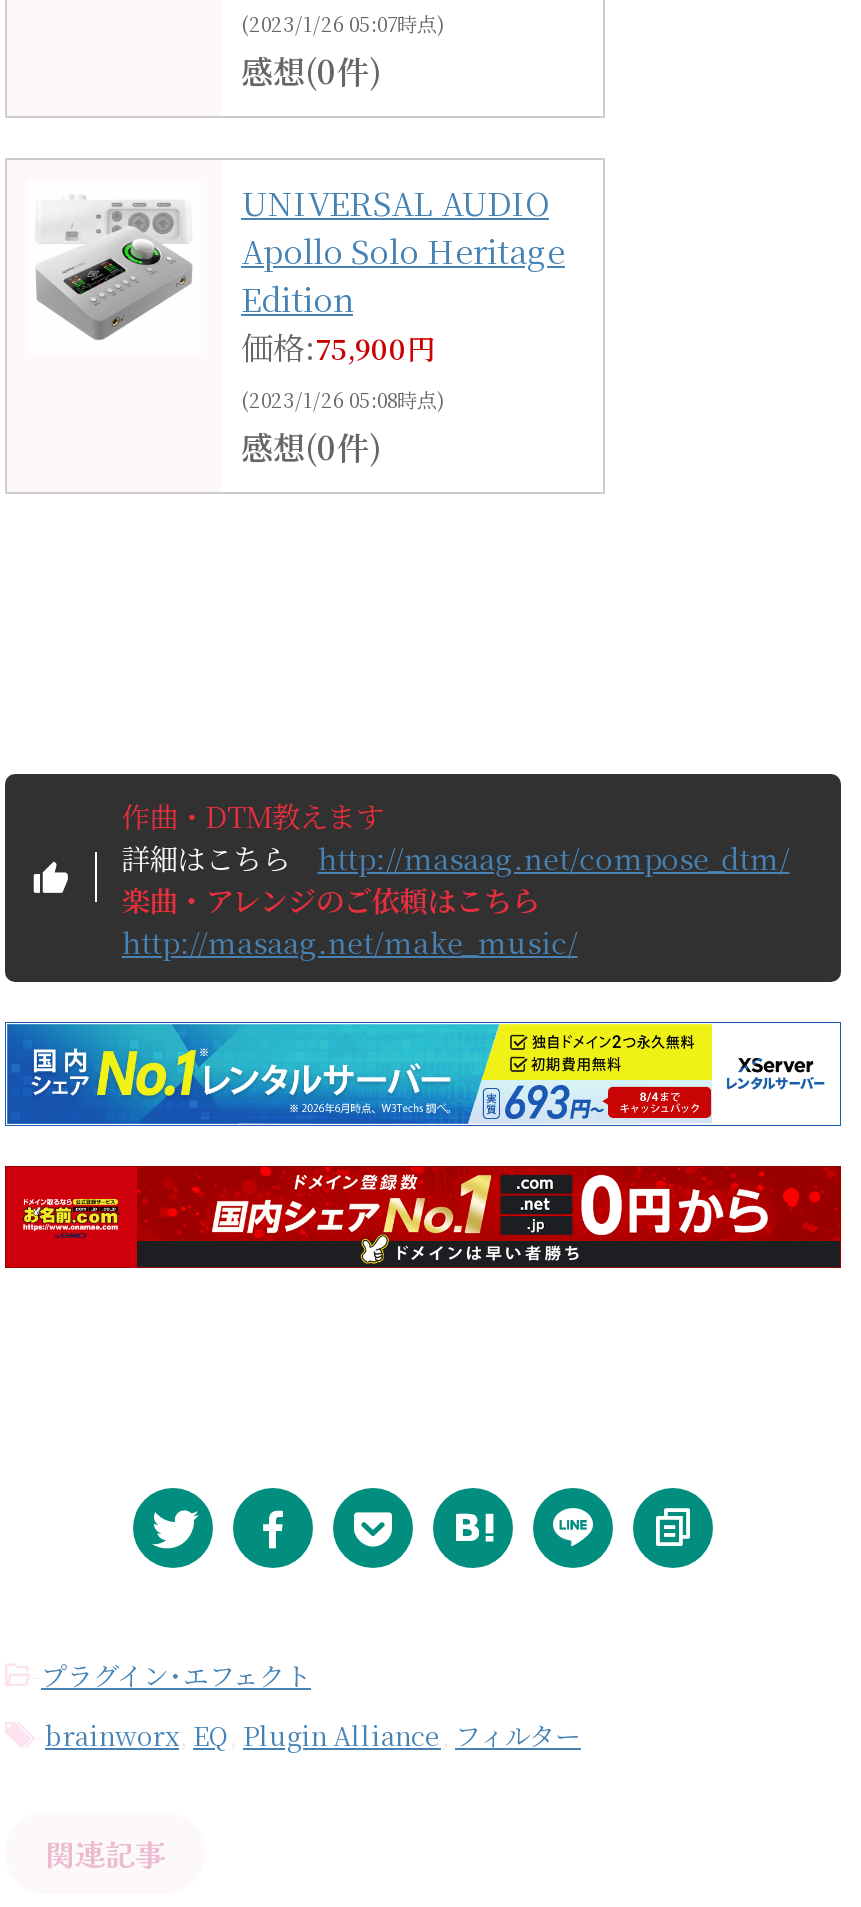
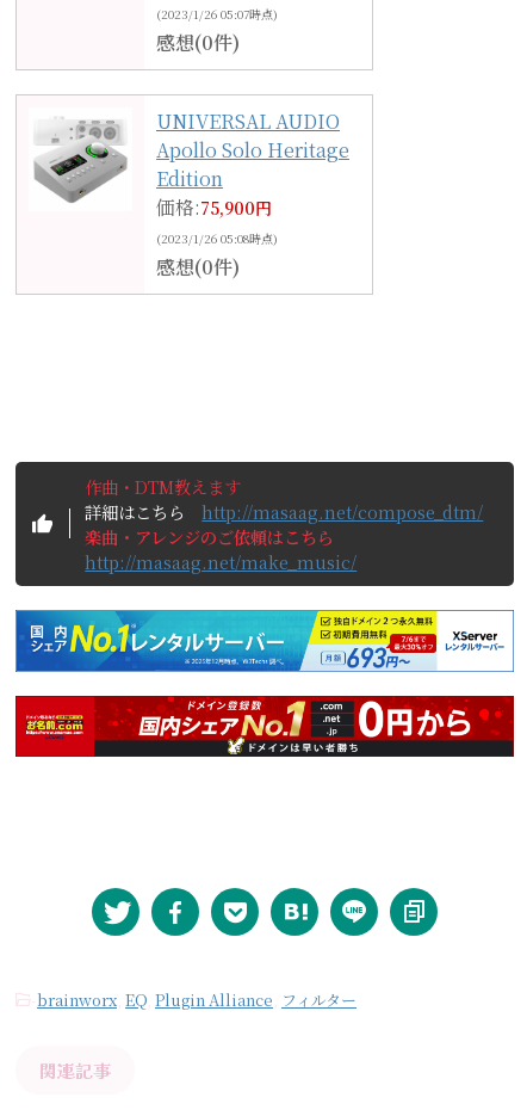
[467,1022,713,1126] [image] -> [250,610,438,672] [image]
[31,1657,311,1695] -プラグイン･エフェクト -> none

